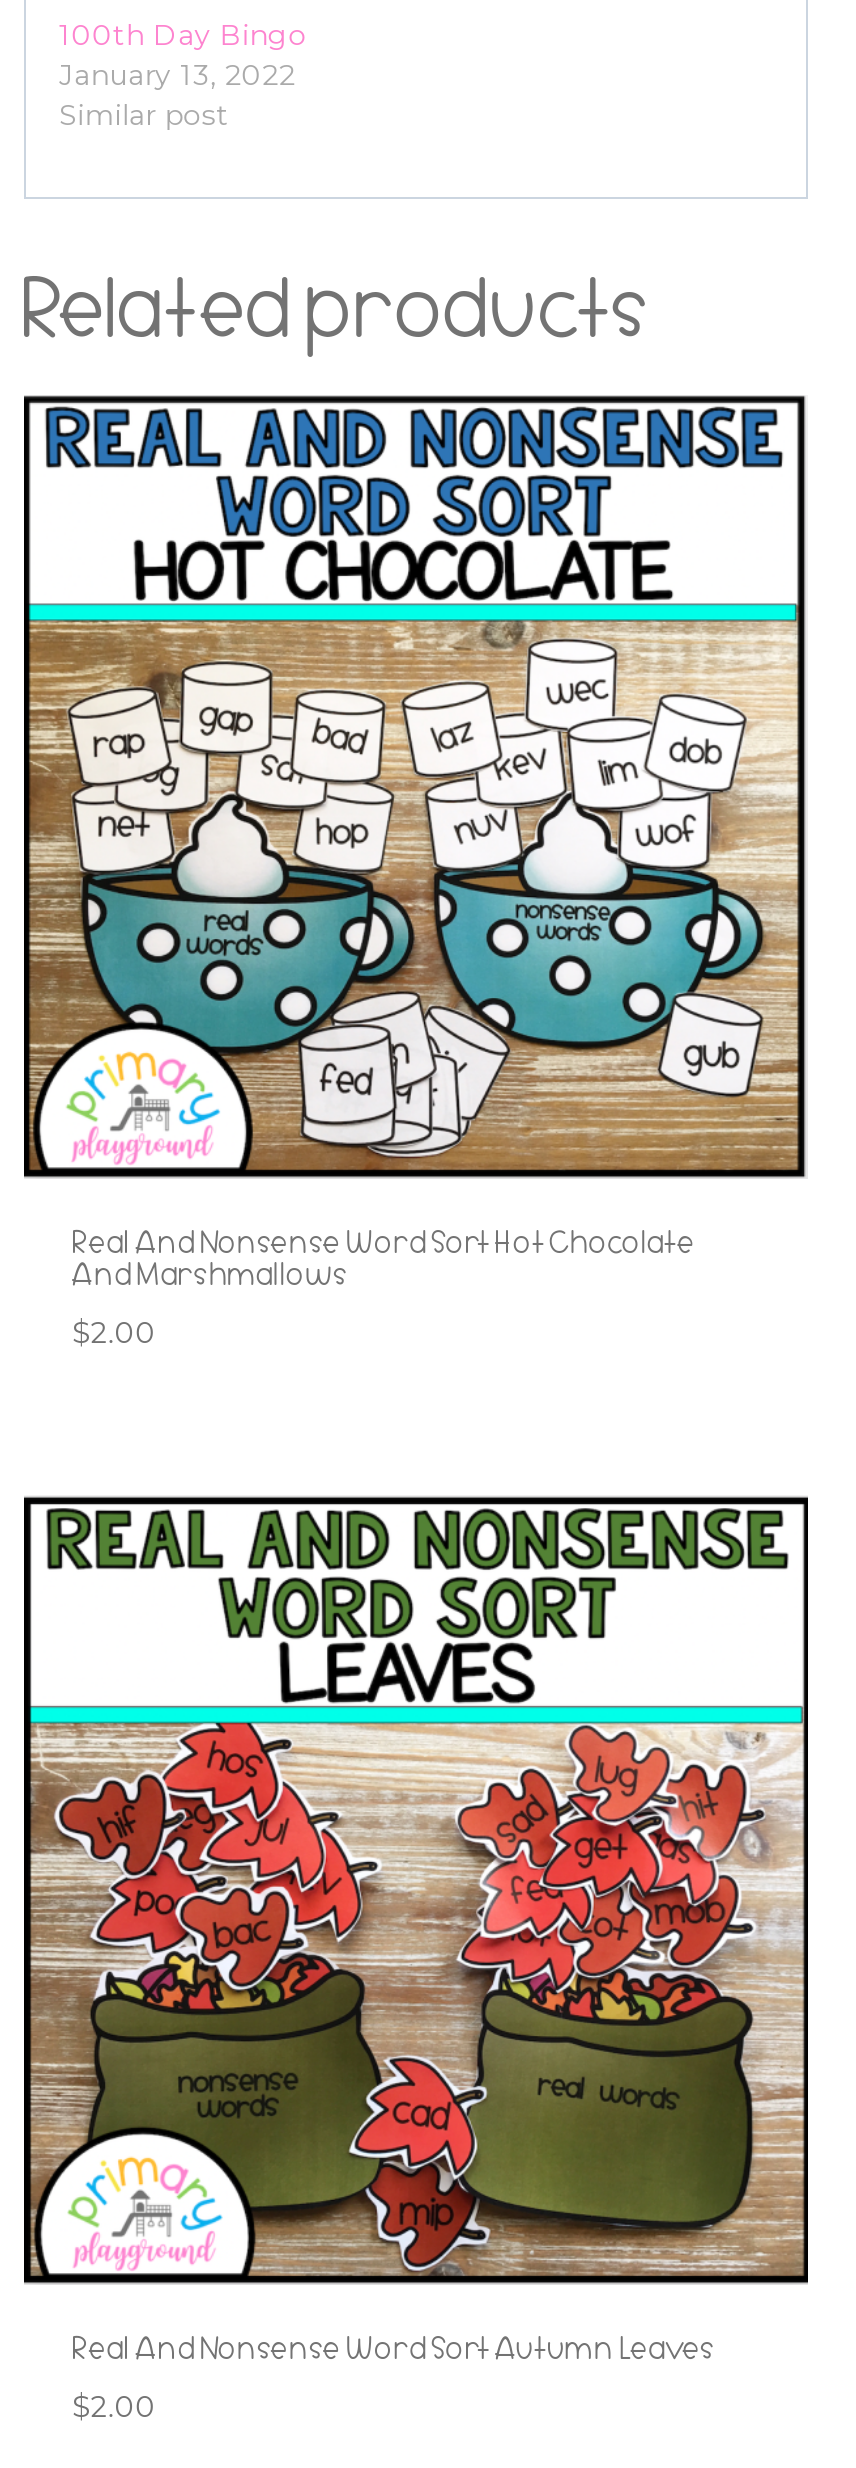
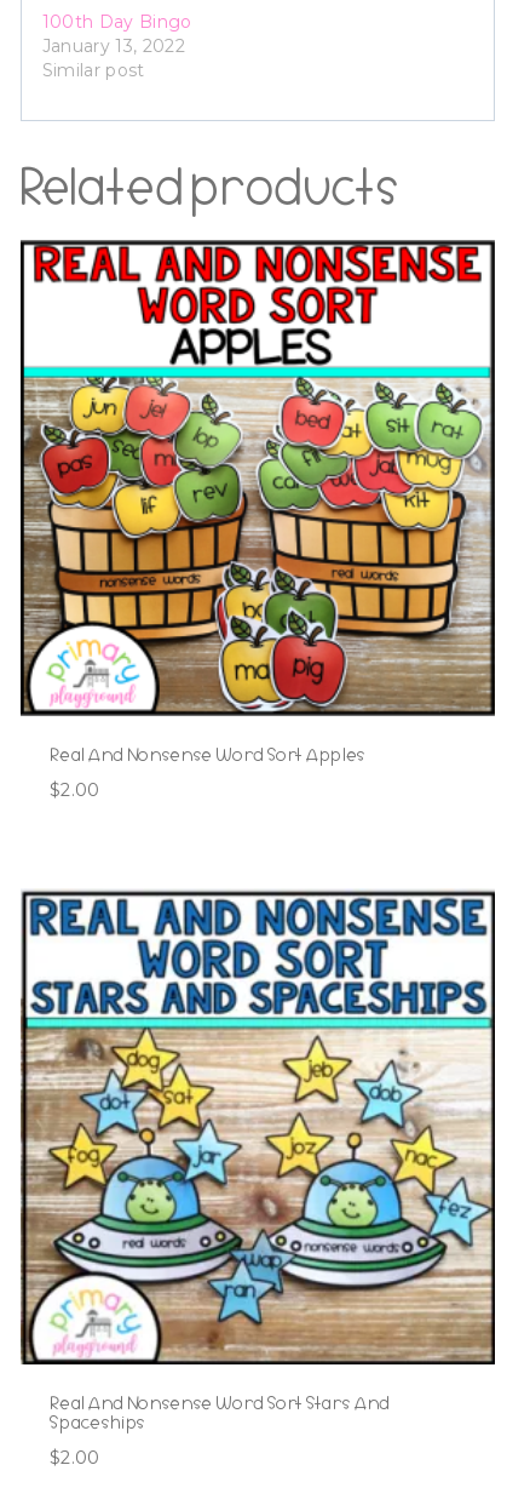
[28,401,806,1292] [image] | Real And Nonsense Word Sort Hot Chocolate | And Marshmallows -> [22,242,495,766] [image] | Real And Nonsense Word Sort Apples
[22,1495,808,2367] [image] | Real And Nonsense Word Sort Autumn Leaves -> [19,889,495,1434] [image] | Real And Nonsense Word Sort Stars And | Spaceships

